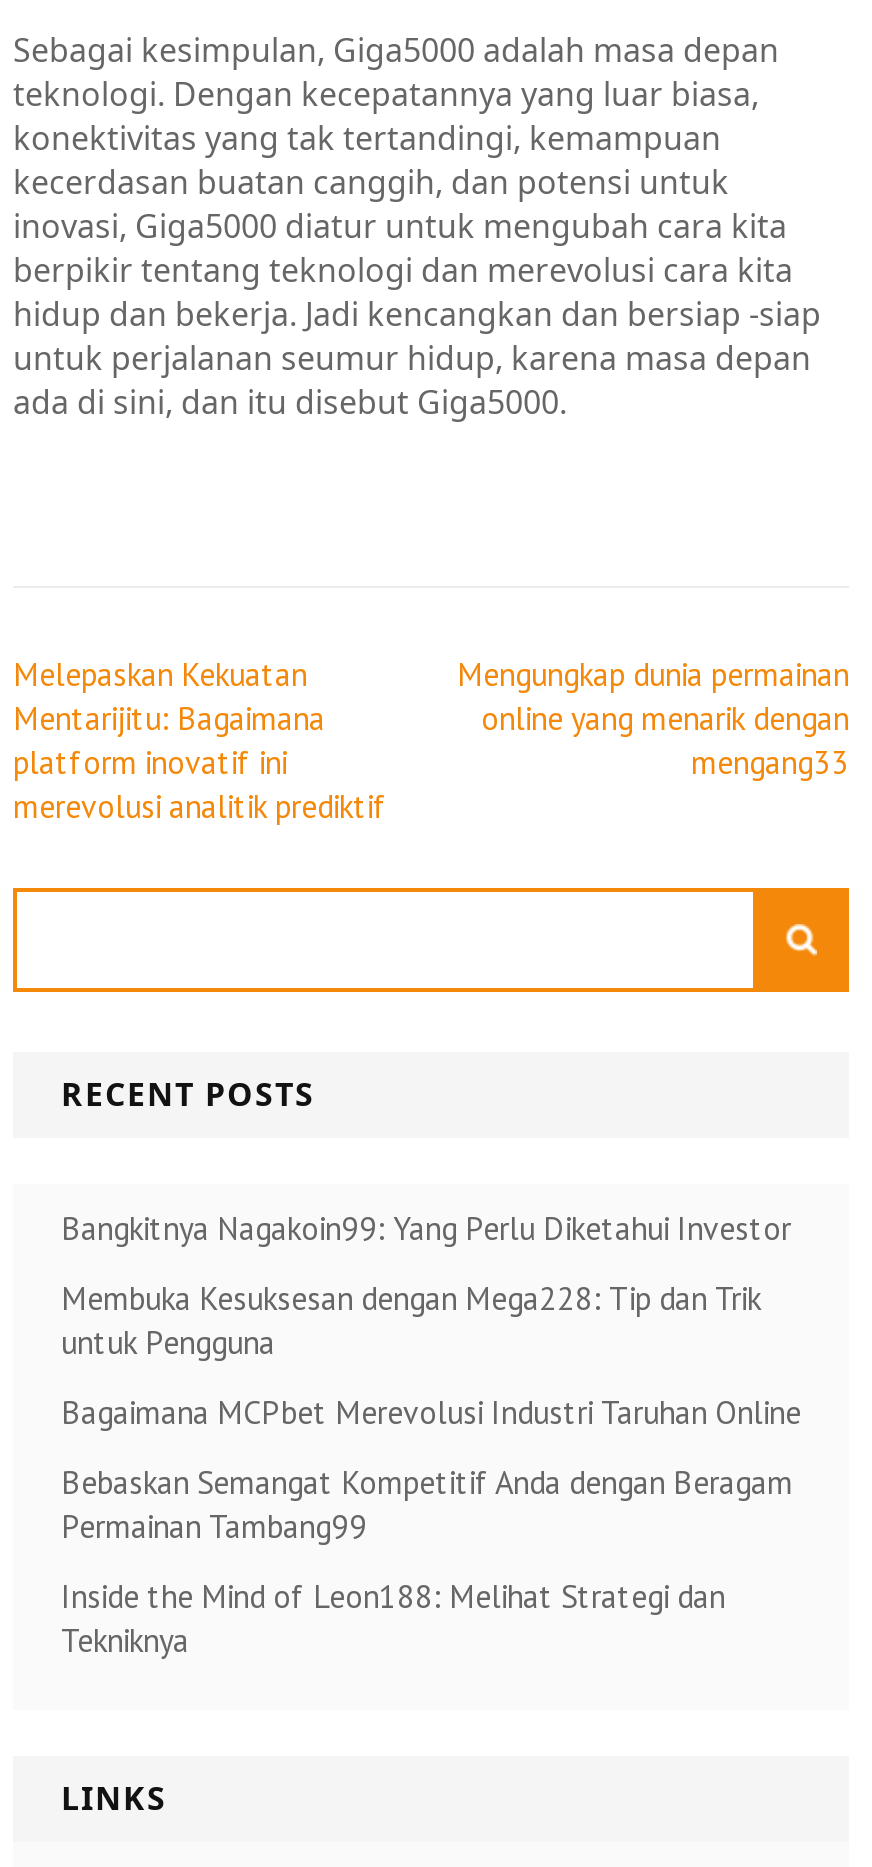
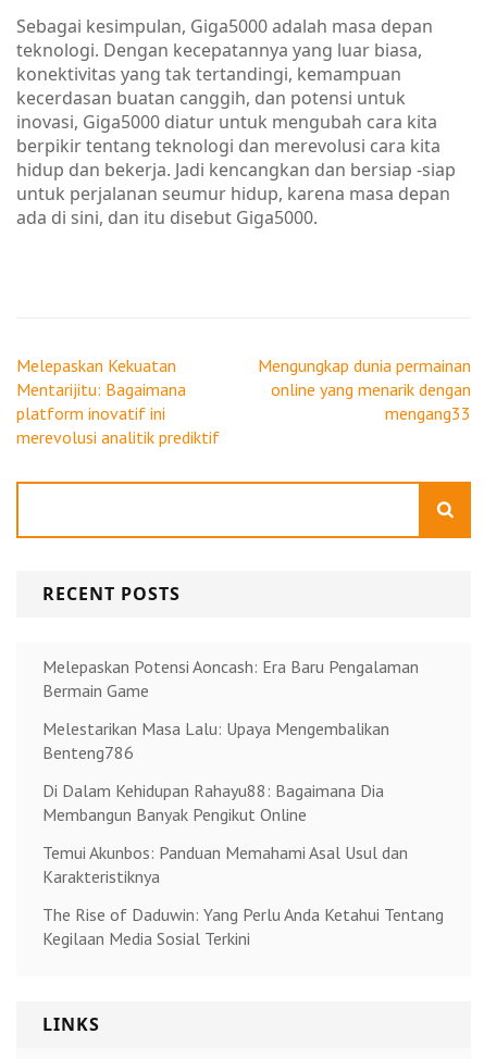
[61,1208,791,1248] Bangkitnya Nagakoin99: Yang Perlu Diketahui Investor -> [42,655,419,701] Melepaskan Potensi Aoncash: Era Baru Pengalaman | Bermain Game
[61,1278,761,1362] Membuka Kesuksesan dengan Mega228: Tip dan Trik | untuk Pengguna -> [42,717,389,763] Melestarikan Masa Lalu: Upaya Mengembalikan | Benteng786
[61,1392,801,1432] Bagaimana MCPbet Merevolusi Industri Taruhan Online -> [42,779,384,825] Di Dalam Kehidupan Rahayu88: Bagaimana Dia | Membangun Banyak Pengikut Online
[61,1462,793,1546] Bebaskan Semangat Kompetitif Anda dengan Beragam | Permainan Tambang99 -> [42,841,408,887] Temui Akunbos: Panduan Memahami Asal Usul dan | Karakteristiknya
[61,1576,725,1660] Inside the Mind of Leon188: Melihat Strategi dan | Tekniknya -> [42,903,444,949] The Rise of Daduwin: Yang Perlu Anda Ketahui Tentang | Kegilaan Media Sosial Terkini

